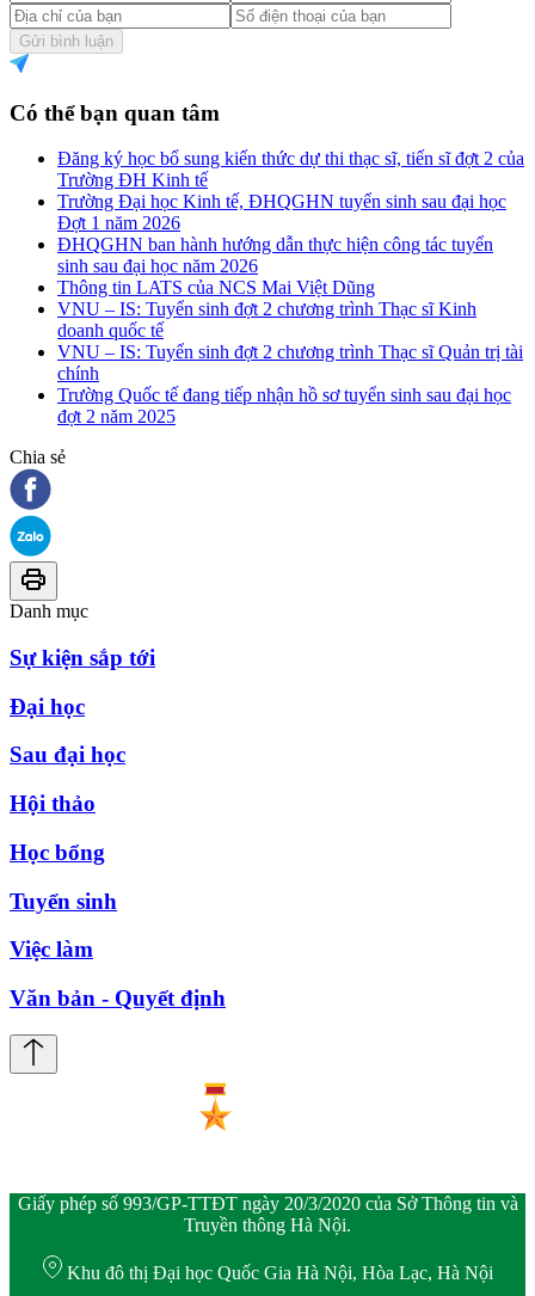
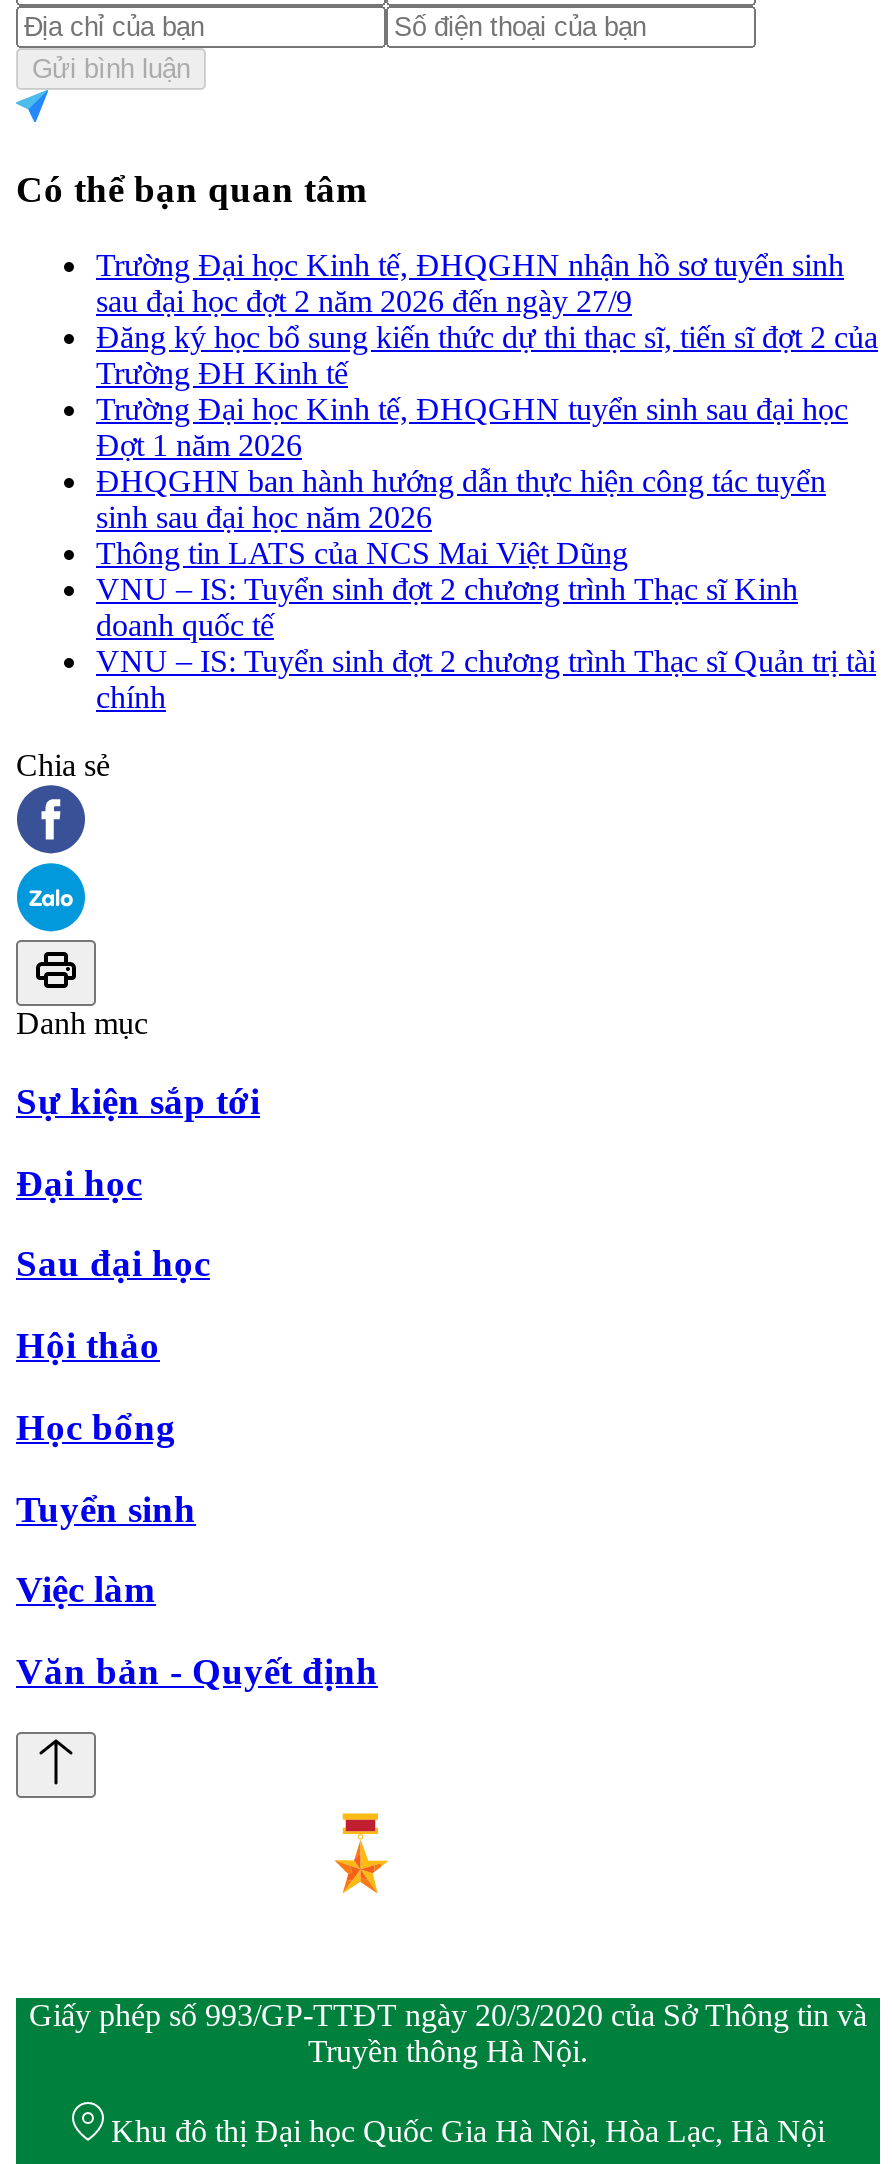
none -> [96,248,844,318] Trường Đại học Kinh tế, ĐHQGHN nhận hồ sơ tuyển sinh | sau đại học đợt 2 năm 2026 đến ngày 27/9
moved [57,148,524,384] -> [96,320,878,714]: Đăng ký học bổ sung kiến thức dự thi thạc sĩ, tiến sĩ đợt 2 của | Trường ĐH Kinh tế | Trường Đại học Kinh tế, ĐHQGHN tuyển sinh sau đại học | ... | VNU – IS: Tuyển sinh đợt 2 chương trình Thạc sĩ Quản trị tài | chính
[57,385,511,427] Trường Quốc tế đang tiếp nhận hồ sơ tuyển sinh sau đại học | đợt 2 năm 2025 -> none

